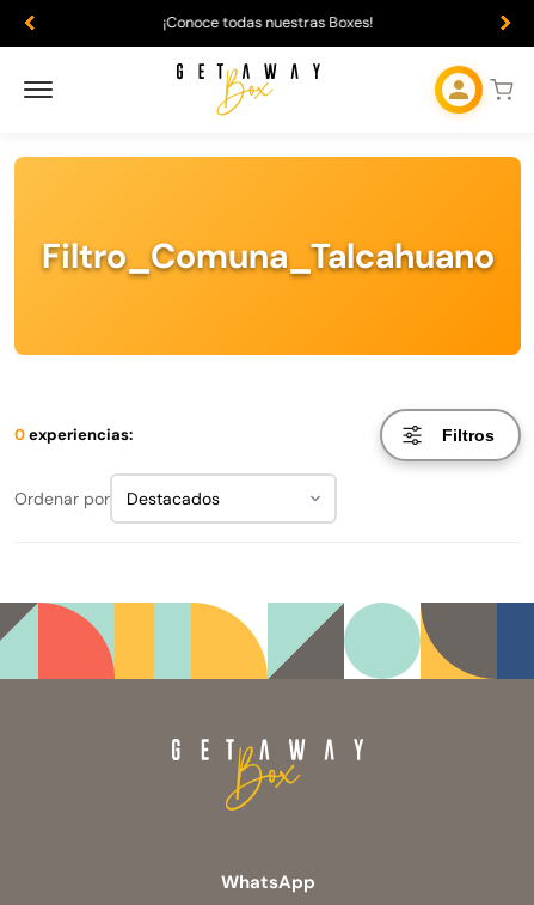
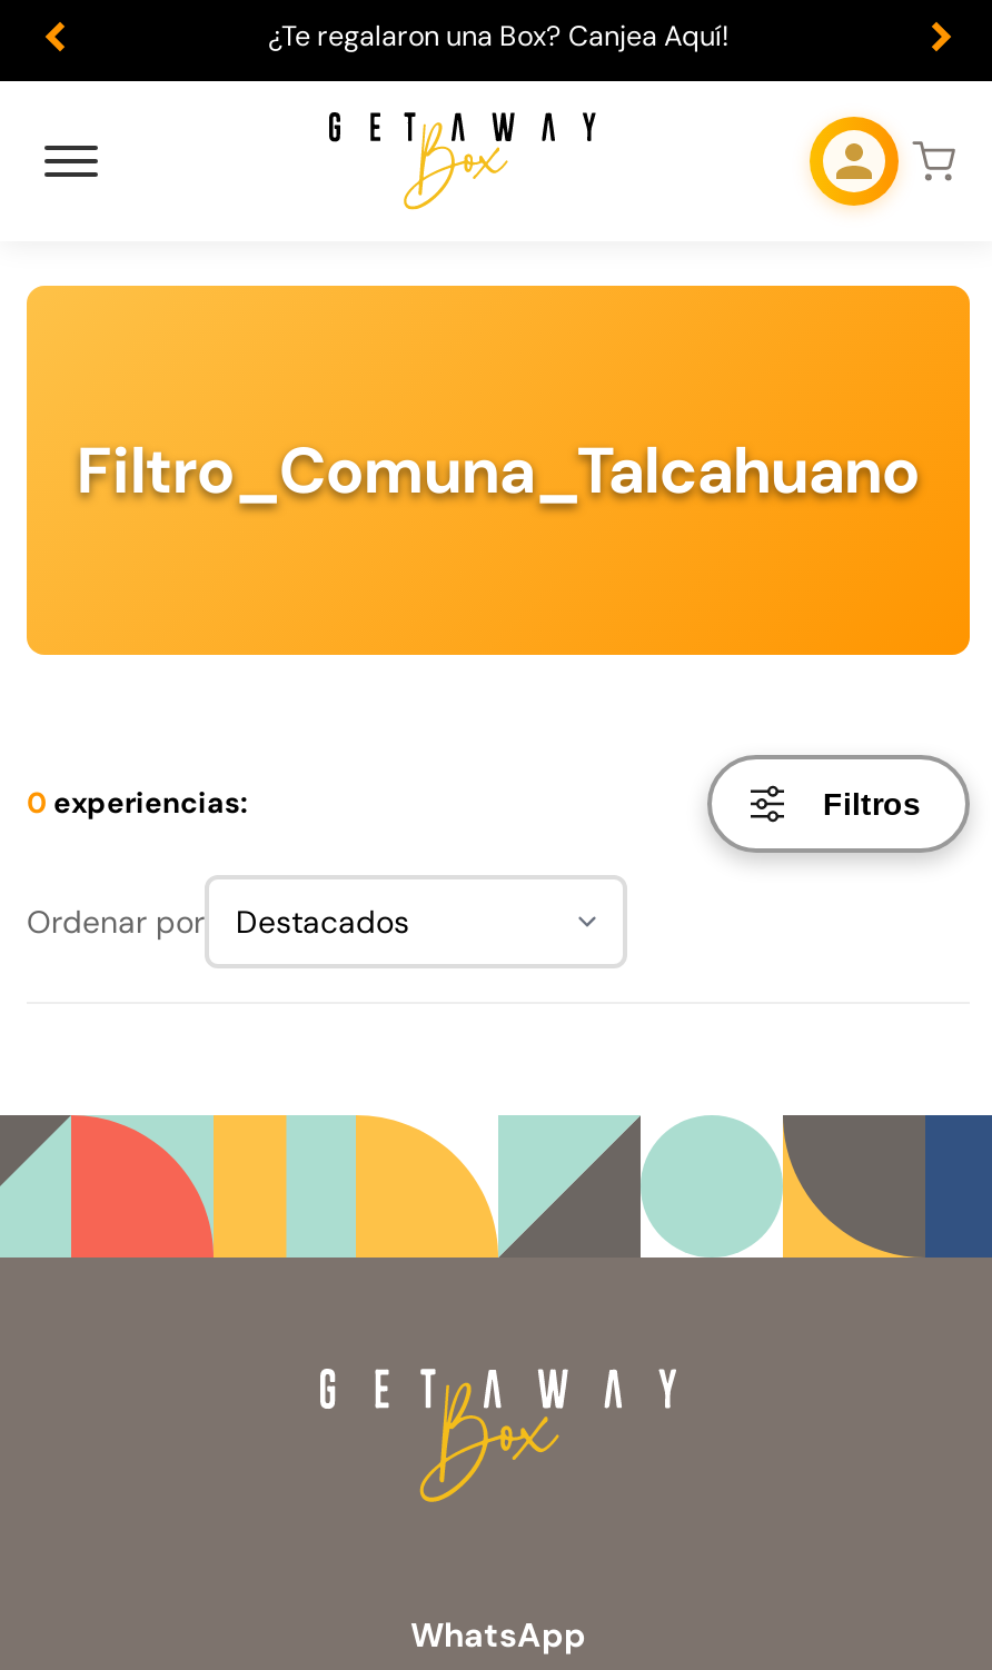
[162,13,373,32] ¡Conoce todas nuestras Boxes! -> [268,19,728,54] ¿Te regalaron una Box? Canjea Aquí!

